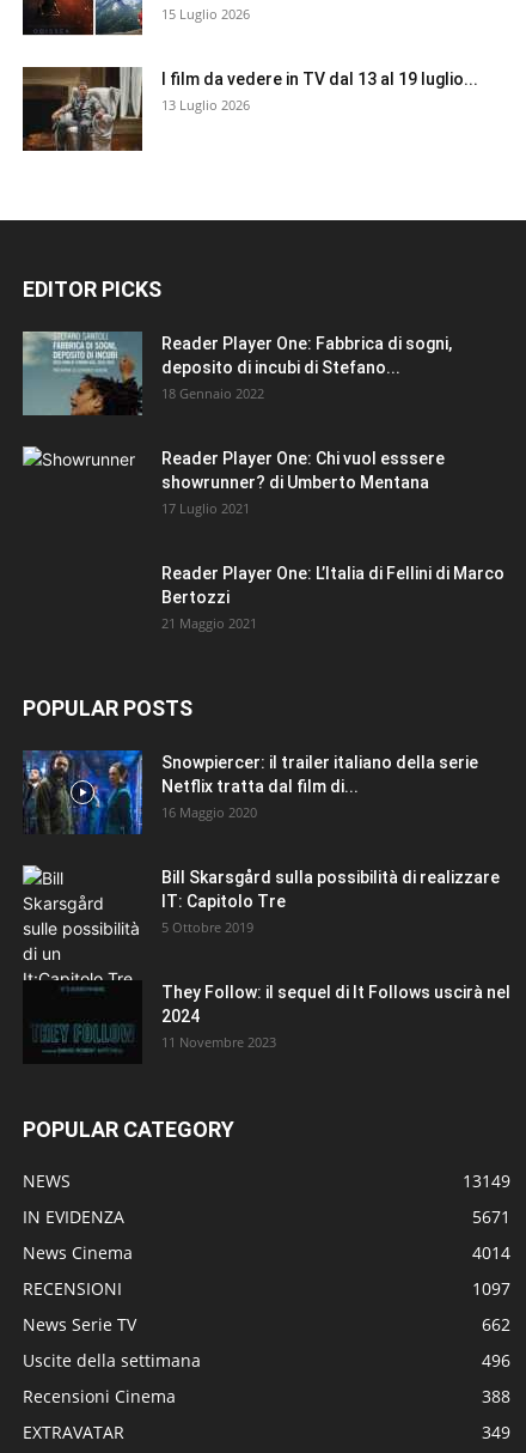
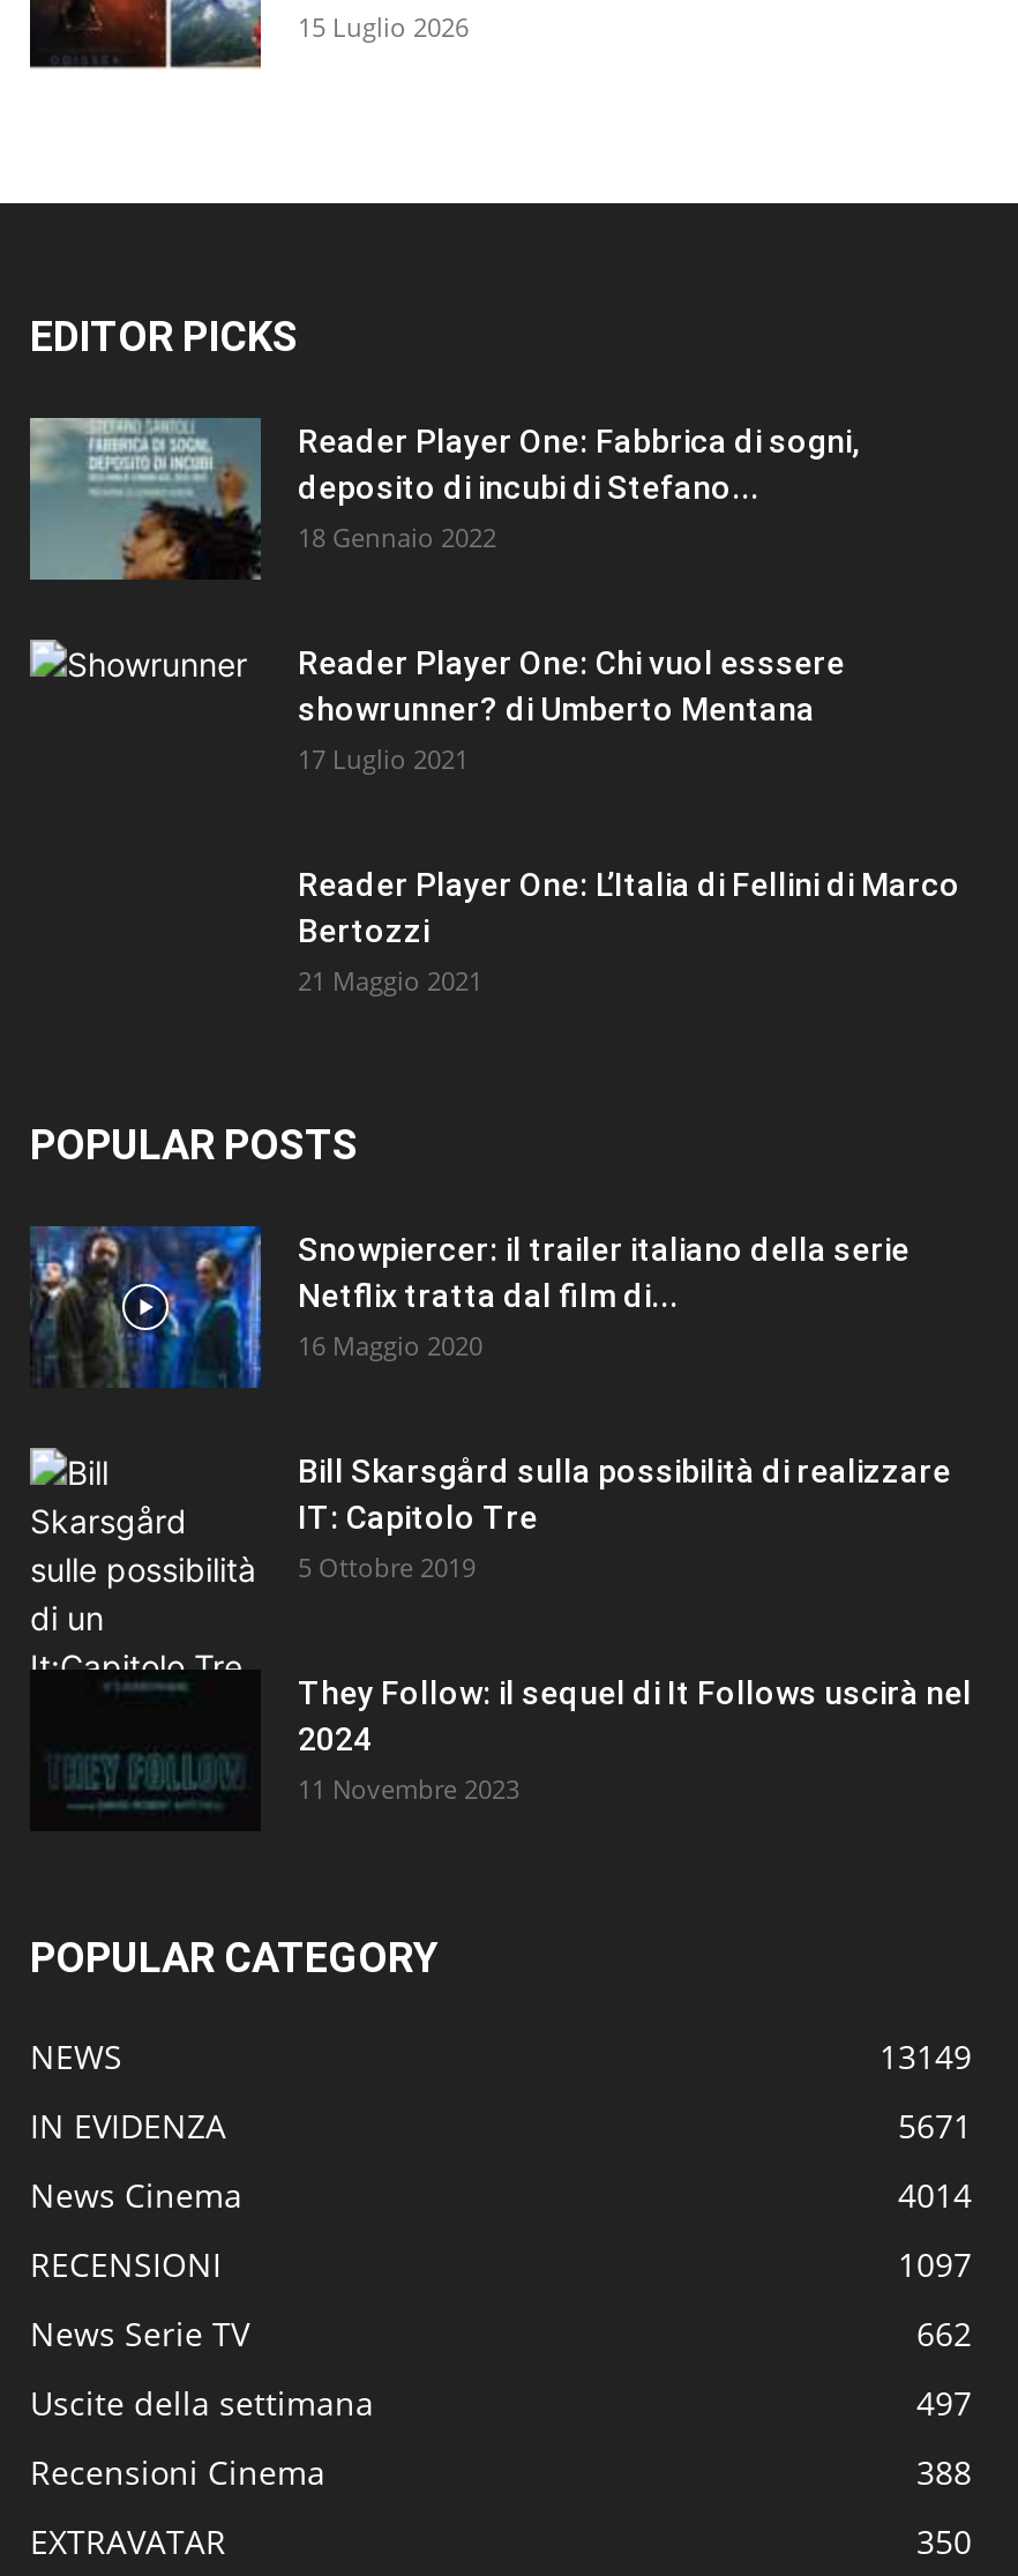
[22,66,478,152] [image] | I film da vedere in TV dal 13 al 19 luglio... | 13 Luglio 2026 -> none
[482,1349,510,1371] 496 -> [916,2381,972,2425] 497
[482,1421,510,1443] 349 -> [916,2519,972,2563] 350

